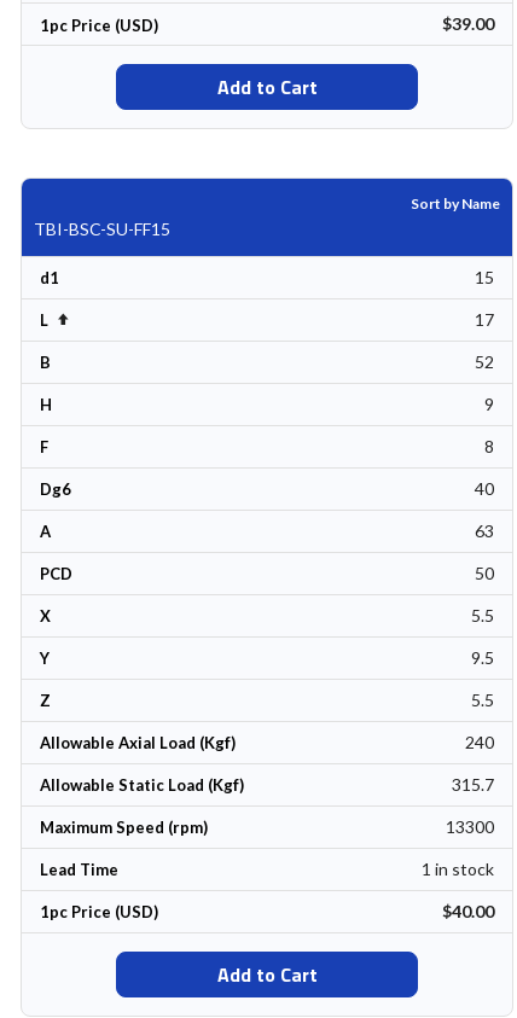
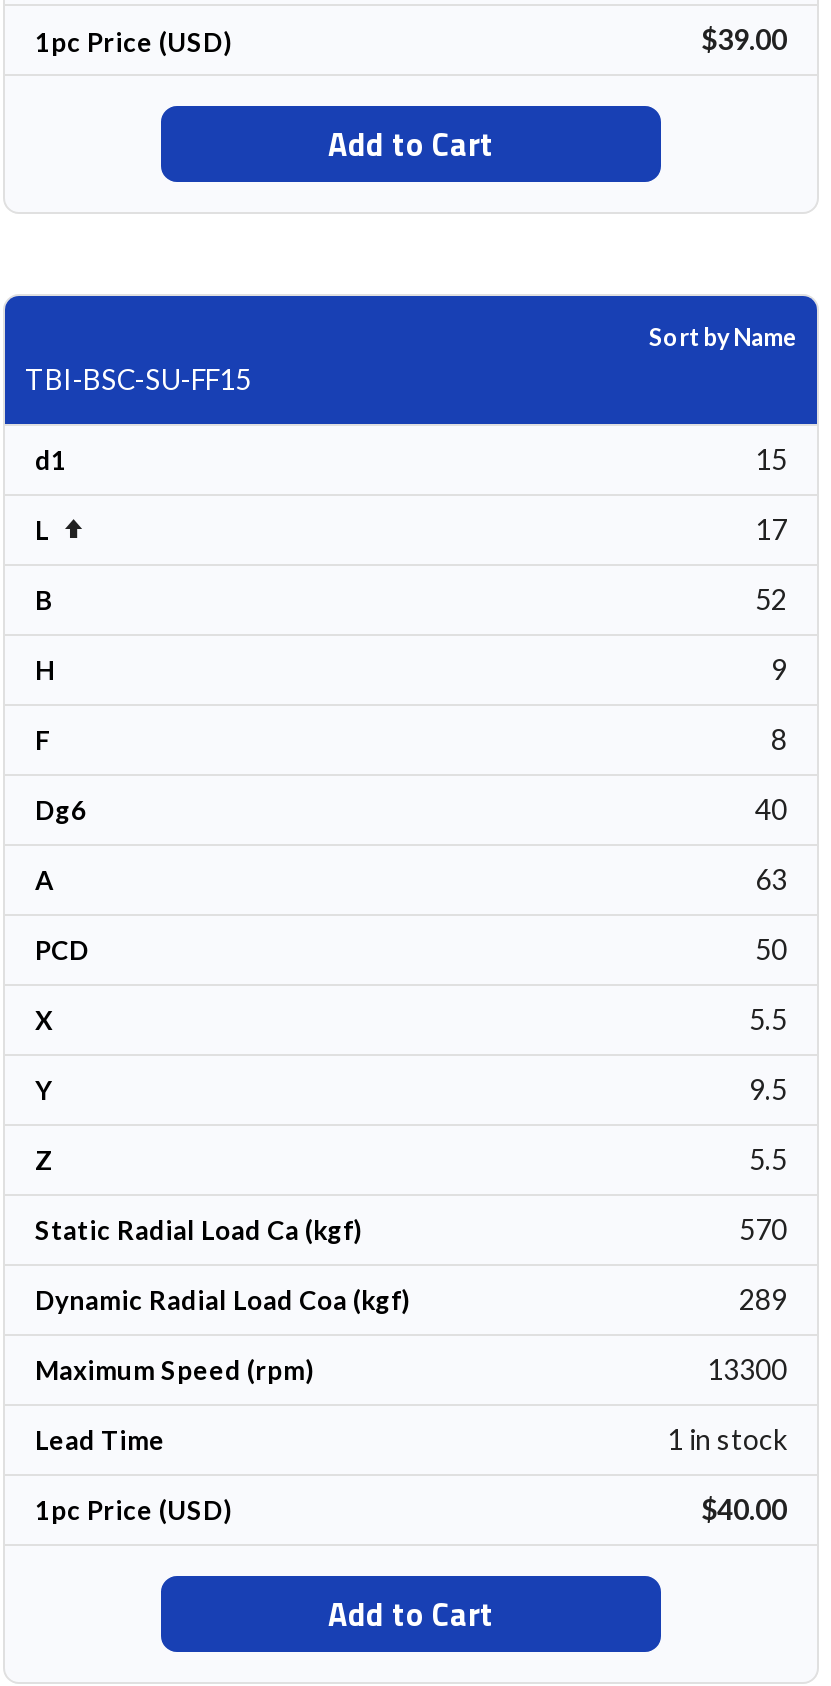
[40,731,494,753] Allowable Axial Load (Kgf) | 240 -> [35,1211,787,1247] Static Radial Load Ca (kgf) | 570
[40,774,494,795] Allowable Static Load (Kgf) | 315.7 -> [35,1281,787,1317] Dynamic Radial Load Coa (kgf) | 289

